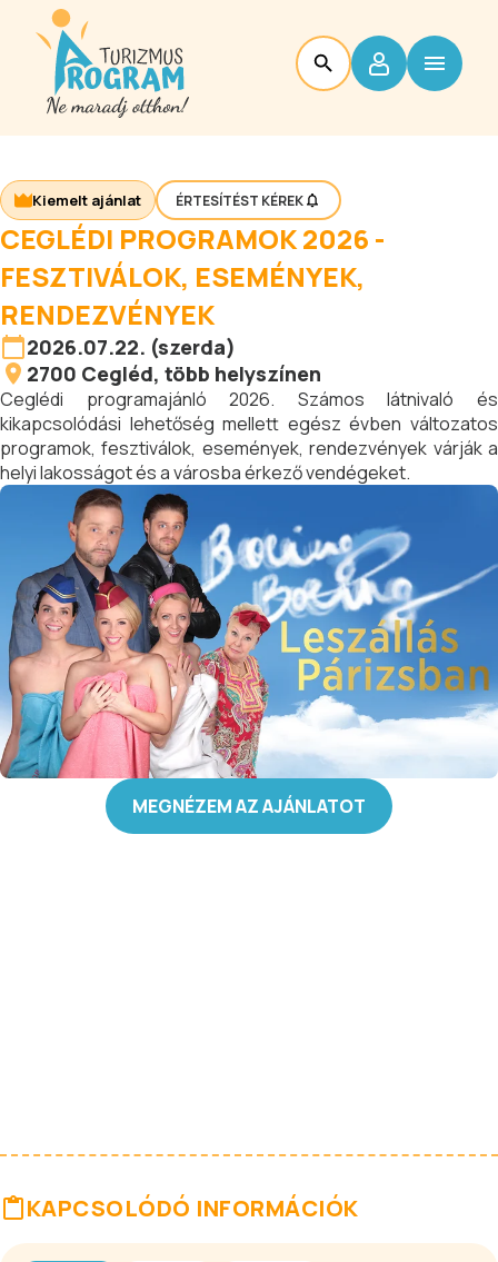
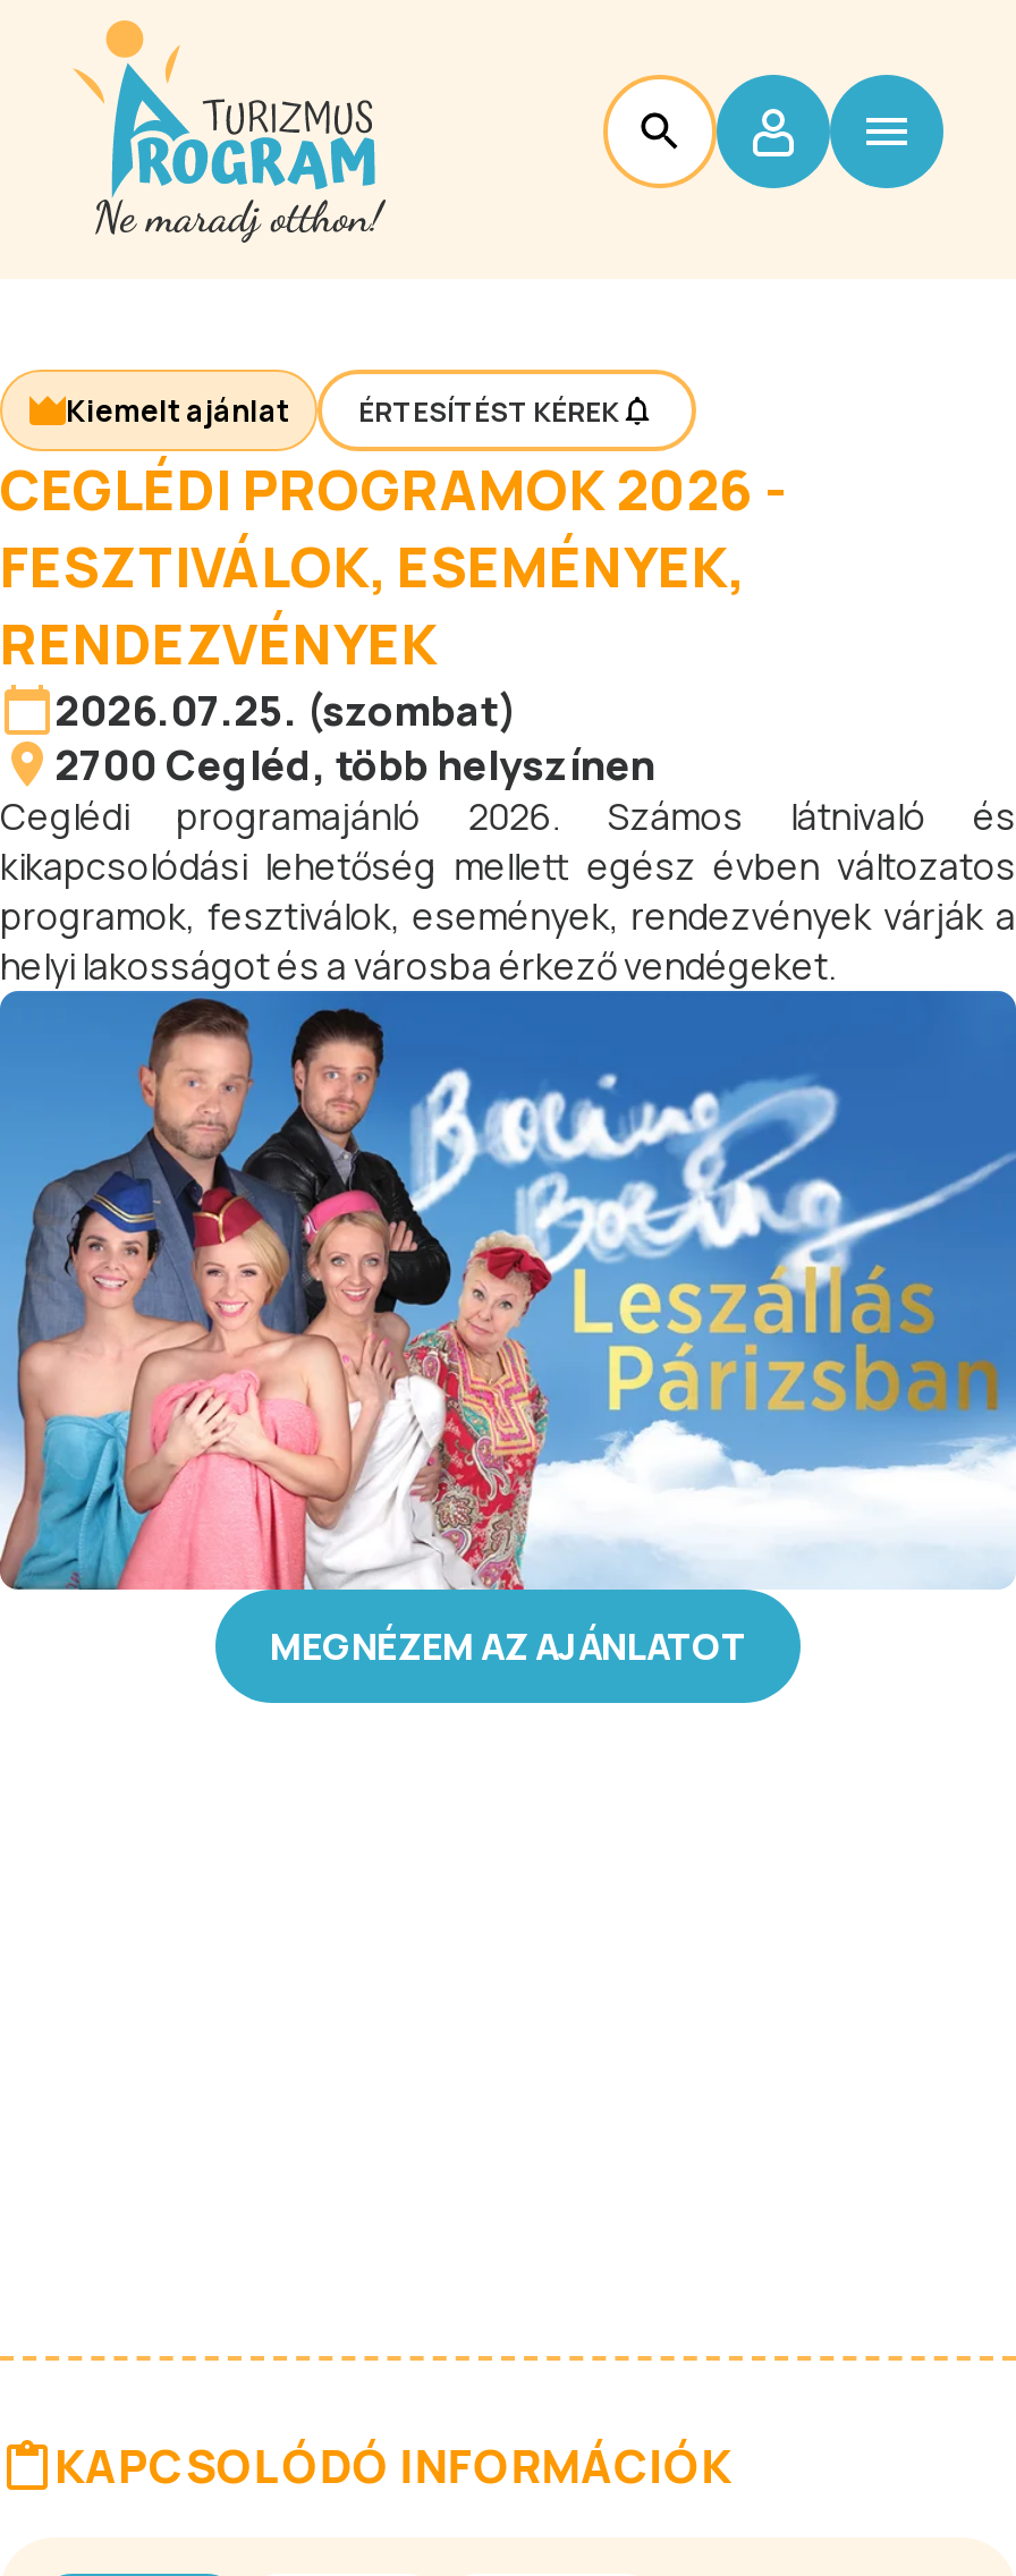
[27,334,236,360] 2026.07.22. (szerda) -> [54,683,519,737] 2026.07.25. (szombat)

